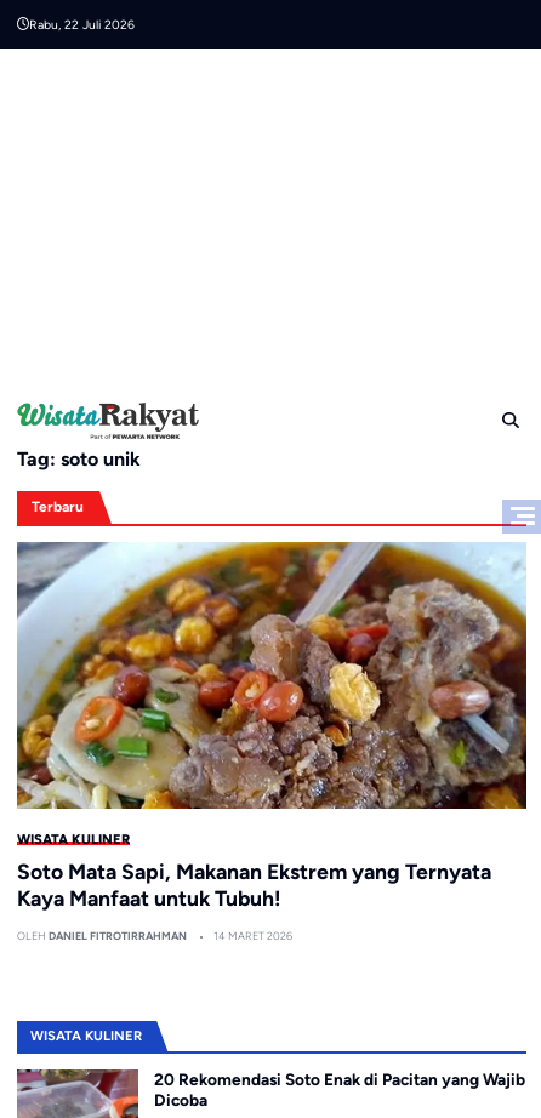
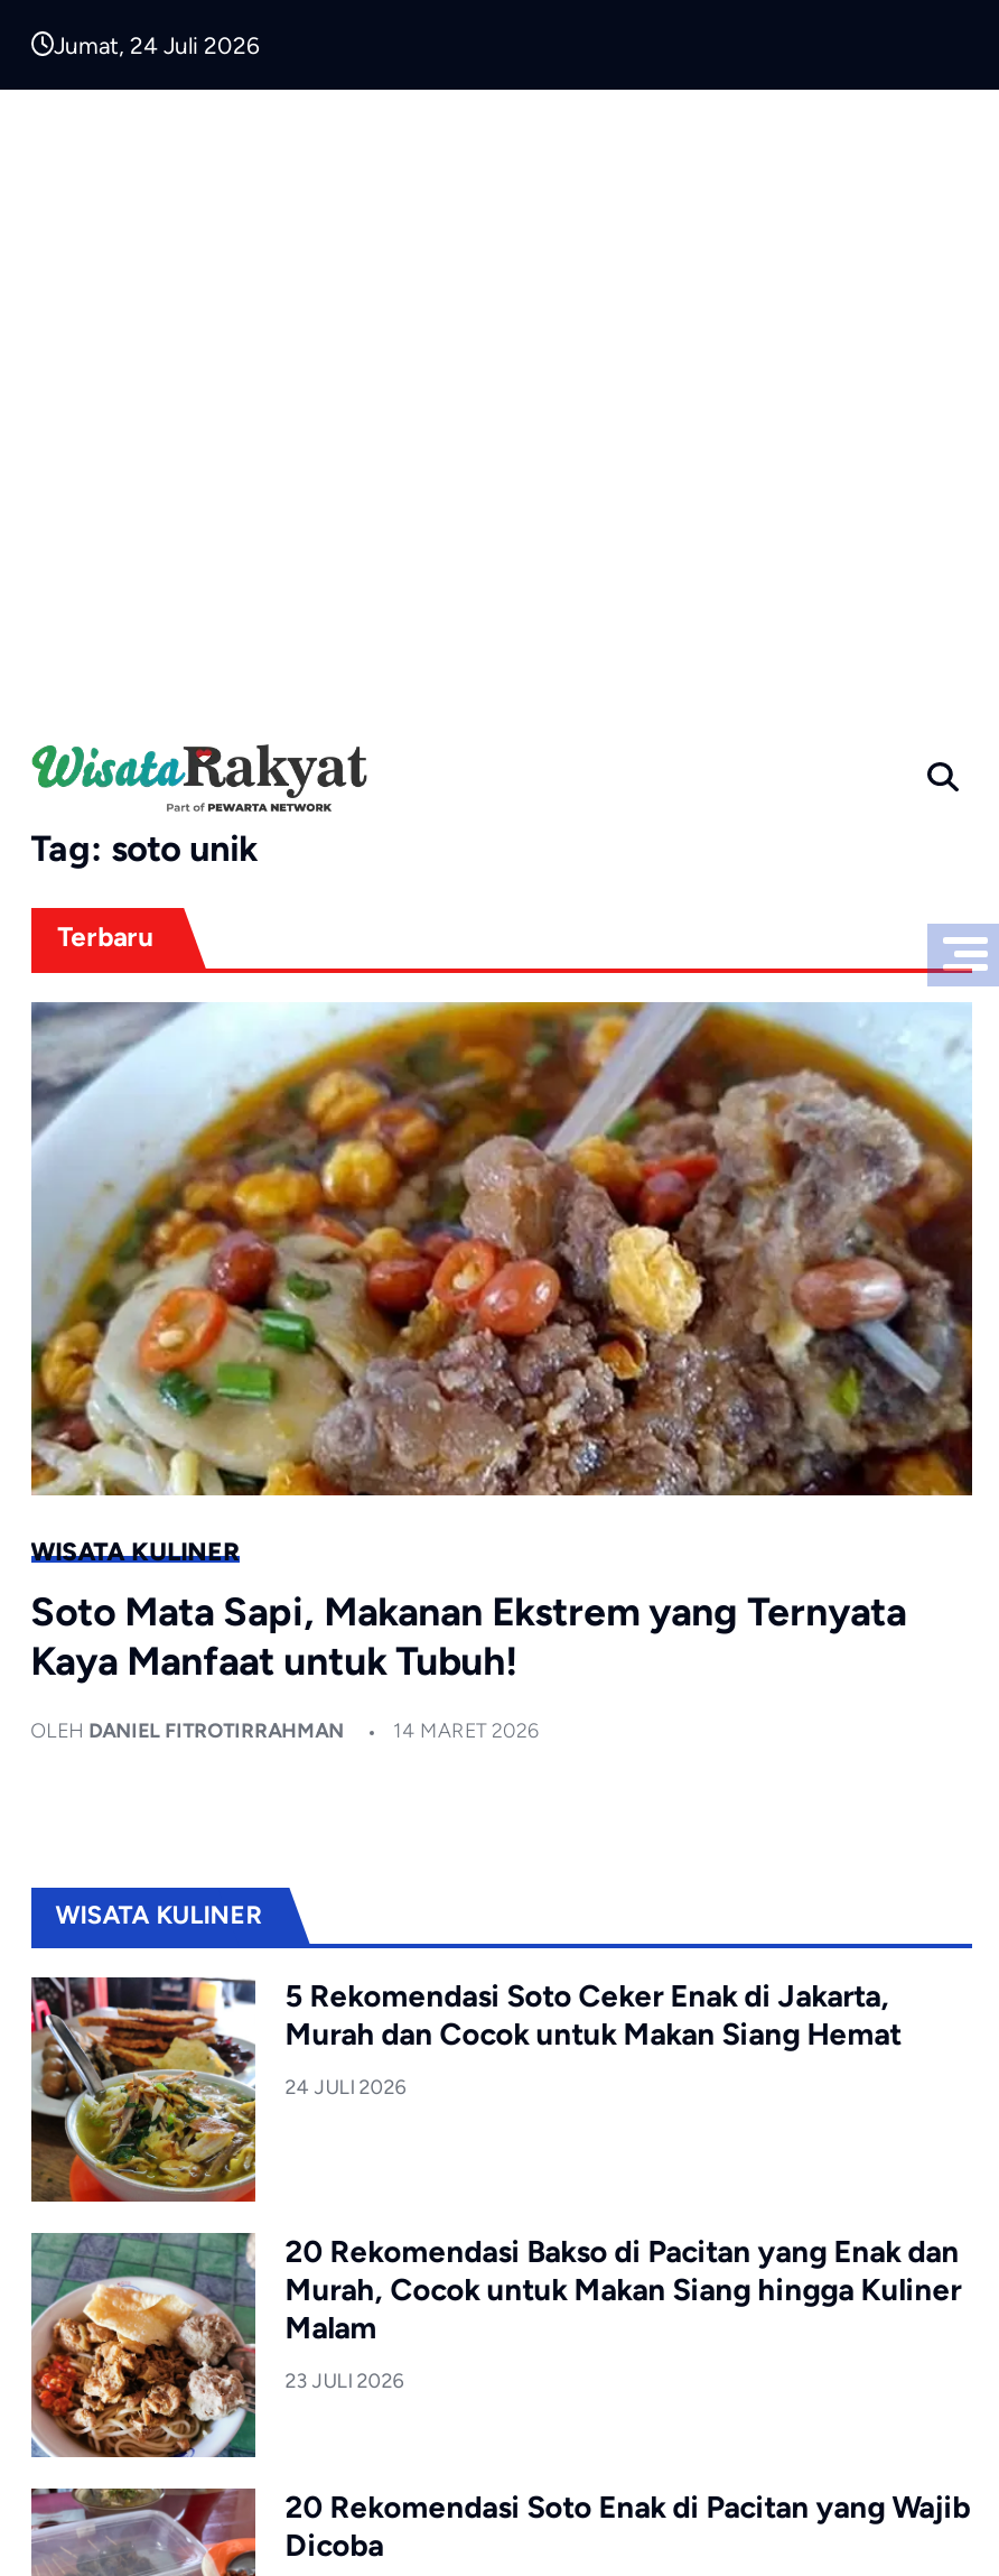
[29,16,135,32] Rabu, 22 Juli 2026 -> [54,30,260,59] Jumat, 24 Juli 2026
none -> [29,1977,901,2204] [image] | 5 Rekomendasi Soto Ceker Enak di Jakarta, | Murah dan Cocok untuk Makan Siang Hemat | 24 JULI 2026
none -> [29,2231,961,2459] [image] | 20 Rekomendasi Bakso di Pacitan yang Enak dan | Murah, Cocok untuk Makan Siang hingga Kuliner | Malam | 23 JULI 2026

